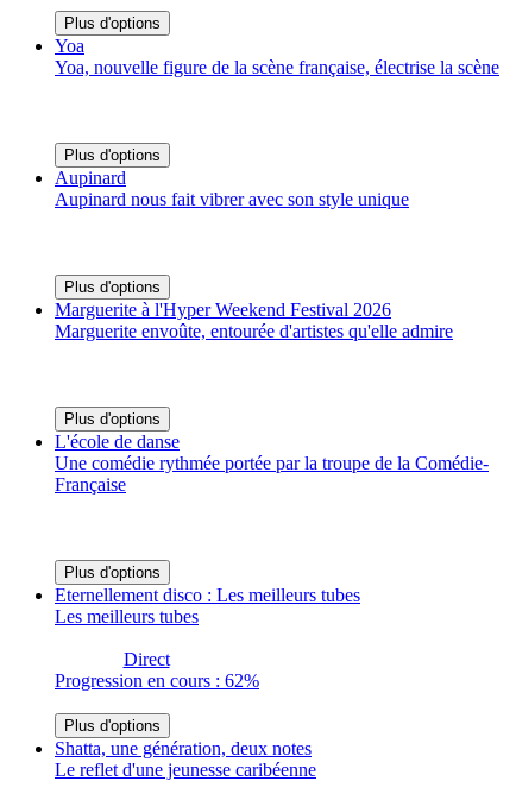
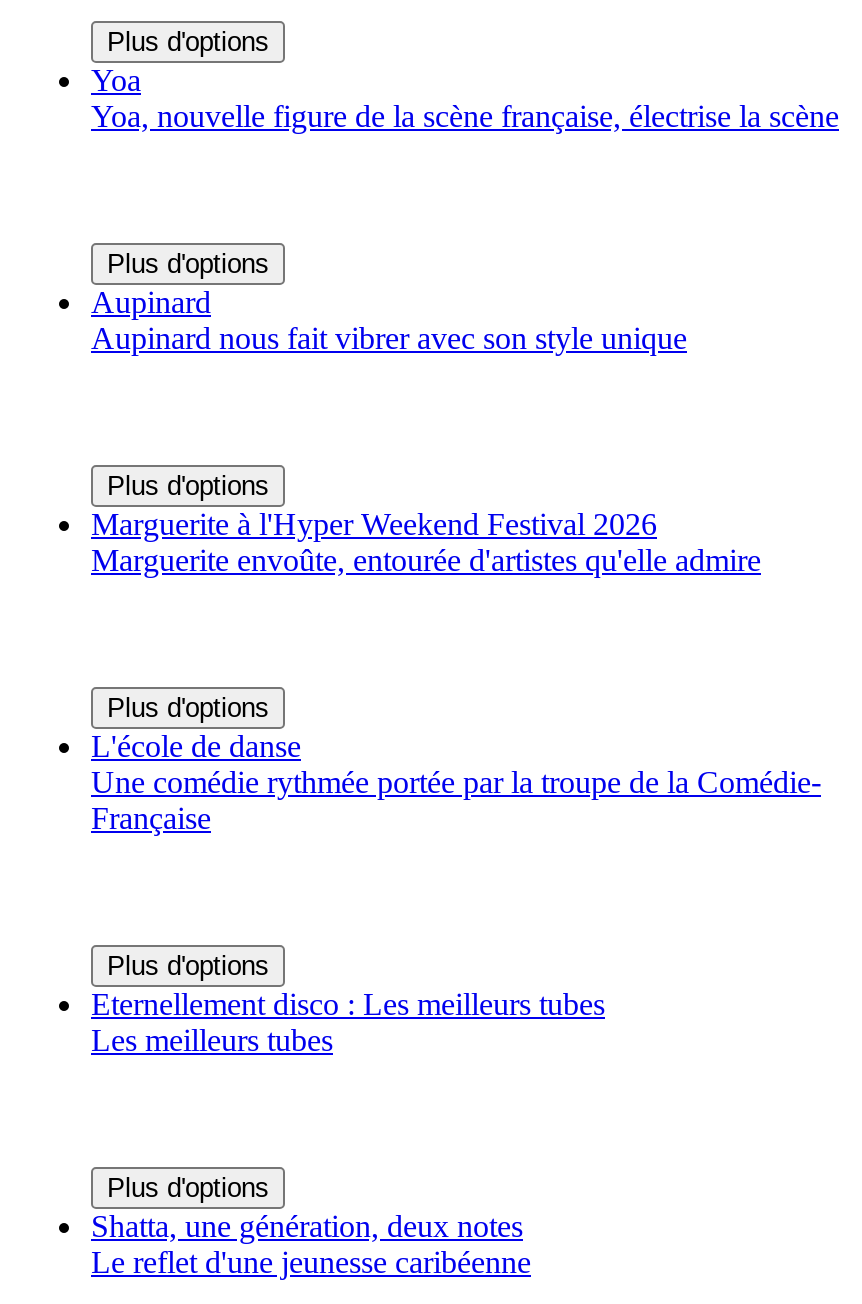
[55,649,259,690] Direct | Progression en cours : 62% -> none

